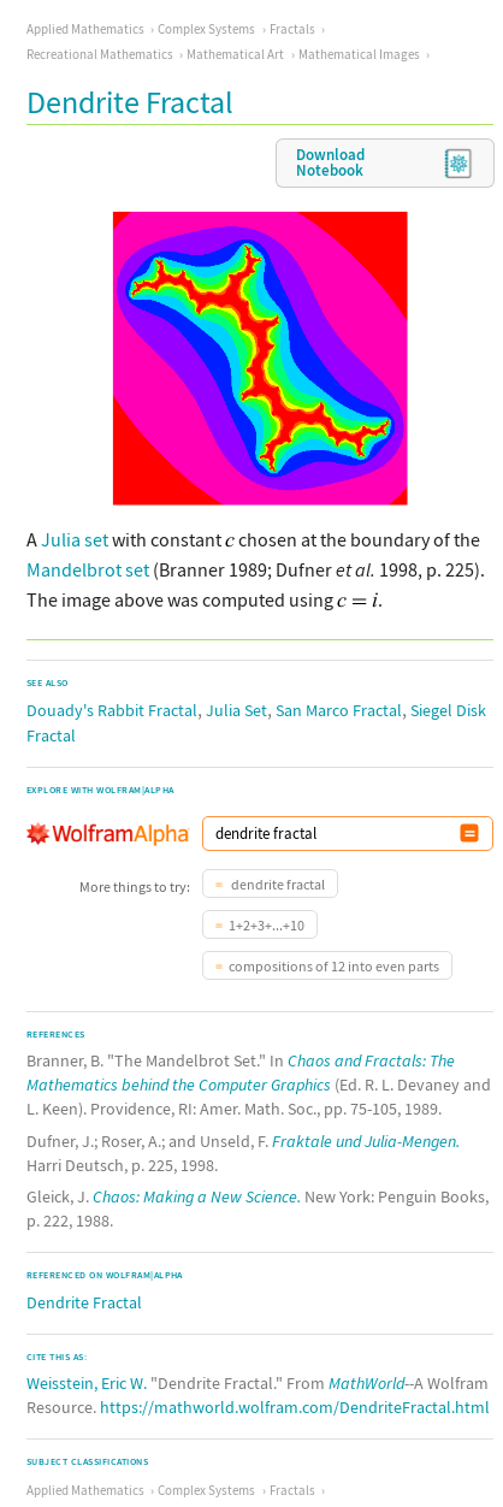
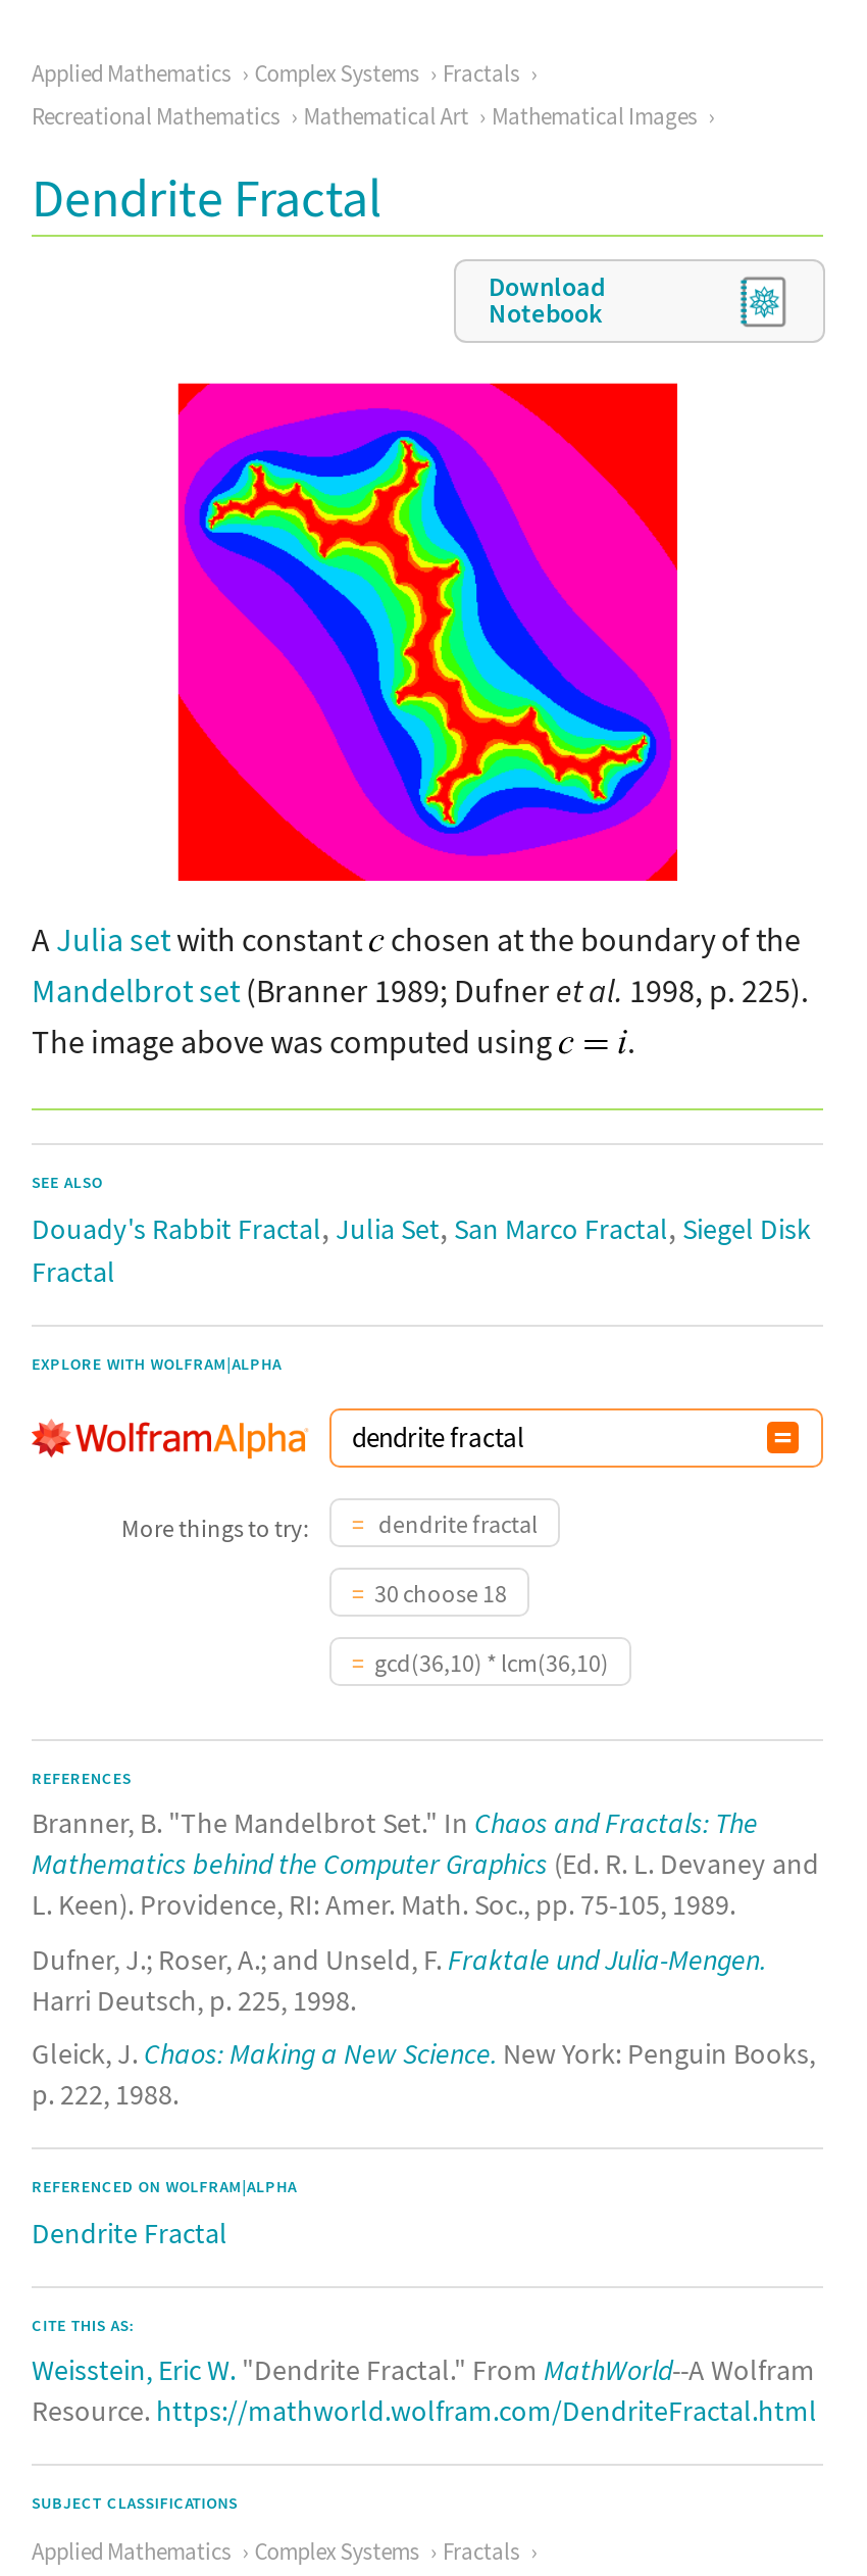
[229,916,304,934] 1+2+3+...+10 -> [374,1578,507,1609] 30 choose 18
[229,957,439,975] compositions of 12 into even parts -> [374,1647,609,1678] gcd(36,10) * lcm(36,10)

